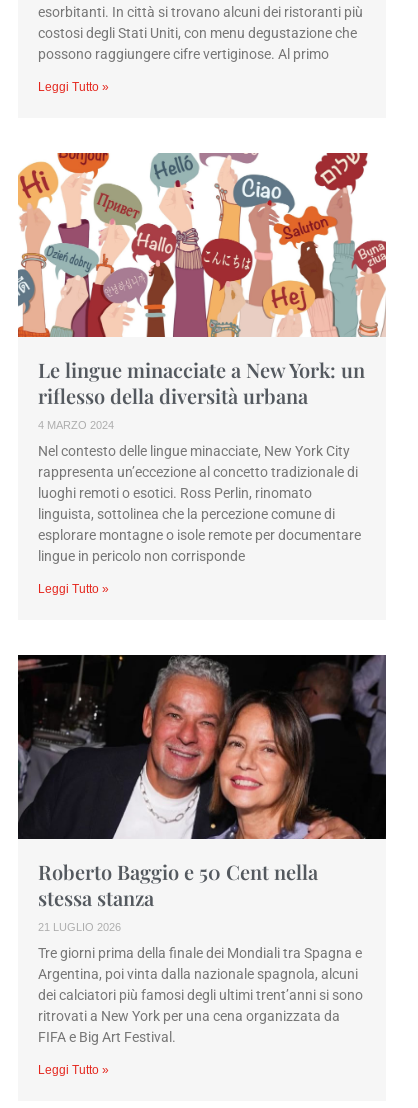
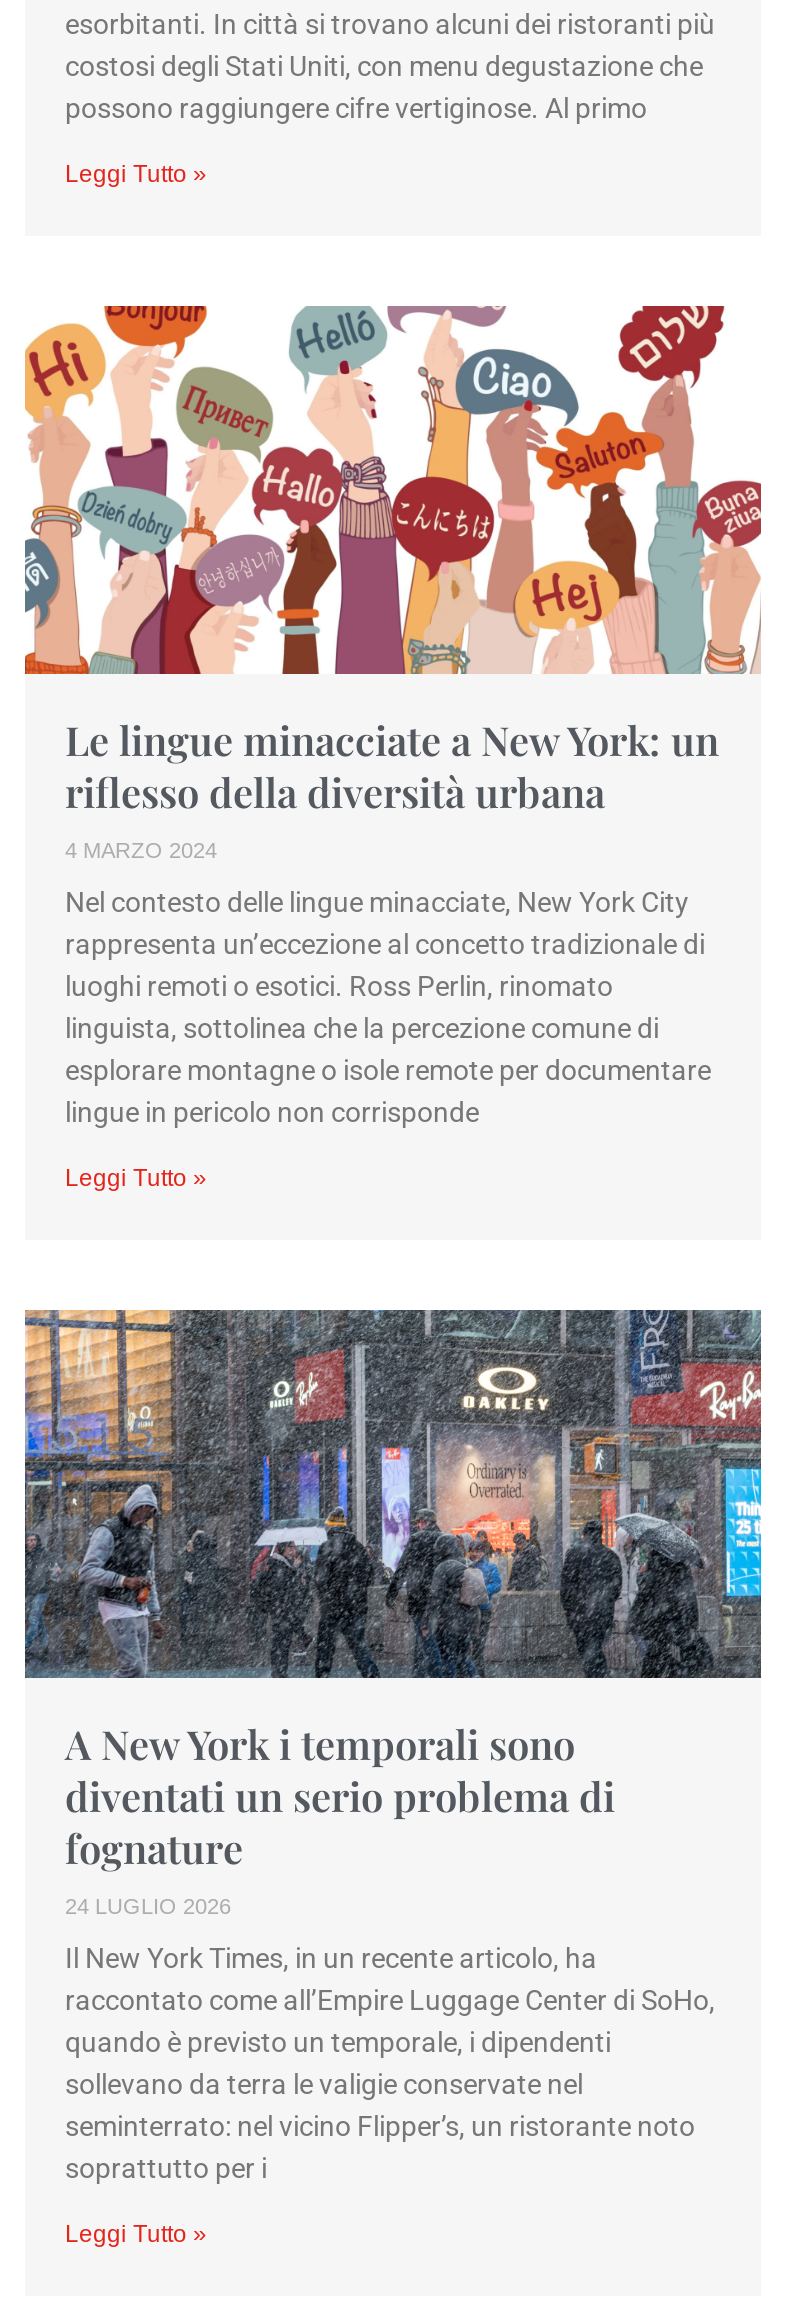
[17,654,387,933] [image] | Roberto Baggio e 50 Cent nella | stessa stanza | 21 LUGLIO 2026 -> [23,1308,763,1917] [image] | A New York i temporali sono | diventati un serio problema di | fognature | 24 LUGLIO 2026
[38,945,363,1045] Tre giorni prima della finale dei Mondiali tra Spagna e | Argentina, poi vinta dalla nazionale spagnola, alcuni | dei calciatori più famosi degli ultimi trent’anni si sono | ritrovati a New York per una cena organizzata da | FIFA e Big Art Festival. -> [65,1941,715,2183] Il New York Times, in un recente articolo, ha | raccontato come all’Empire Luggage Center di SoHo, | quando è previsto un temporale, i dipendenti | sollevano da terra le valigie conservate nel | seminterrato: nel vicino Flipper’s, un ristorante noto | soprattutto per i

